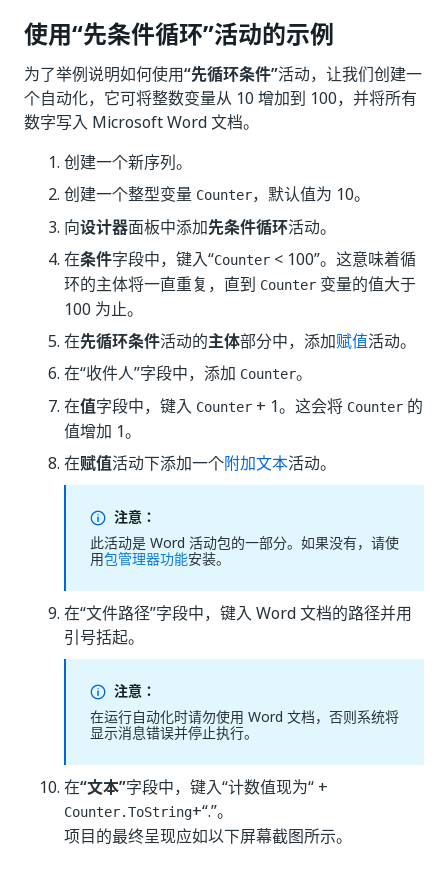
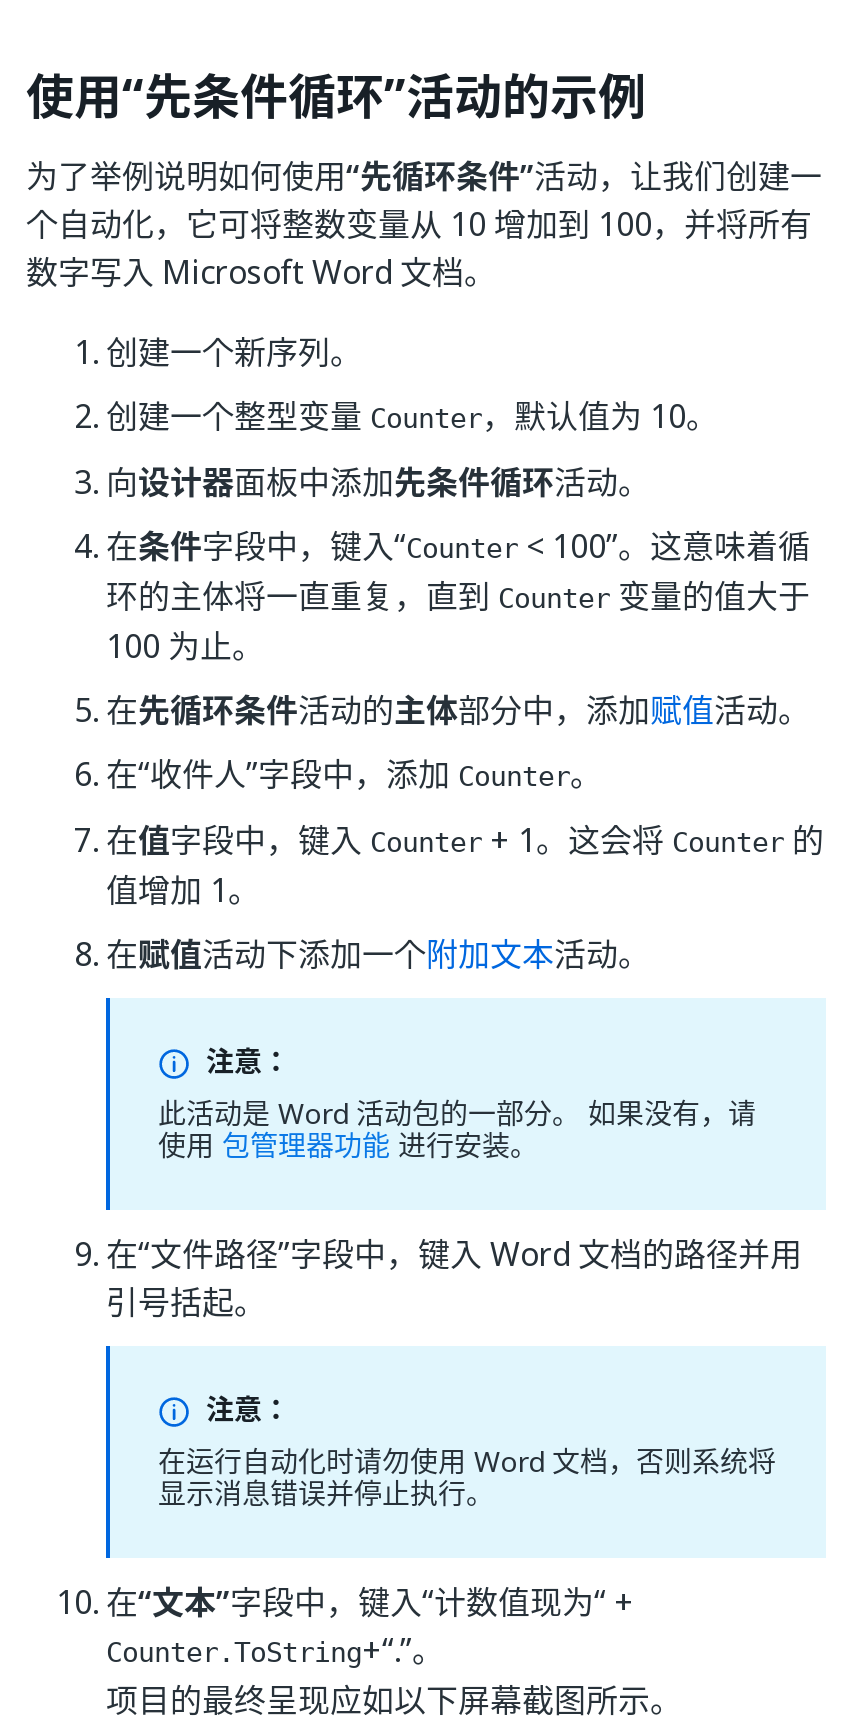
[90,532,399,569] 此活动是 Word 活动包的一部分。如果没有，请使 | 用包管理器功能安装。 -> [158,1092,756,1166] 此活动是 Word 活动包的一部分。 如果没有，请 | 使用包管理器功能进行安装。

